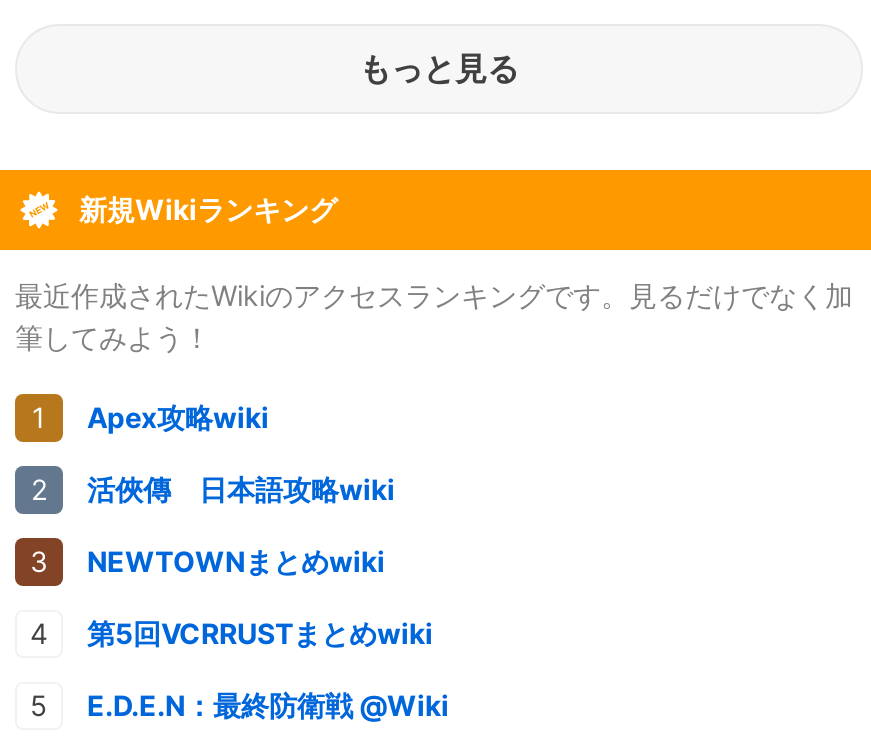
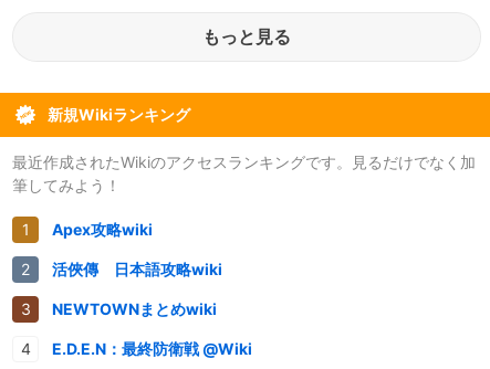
[87,615,433,649] 第5回VCRRUSTまとめwiki -> none

